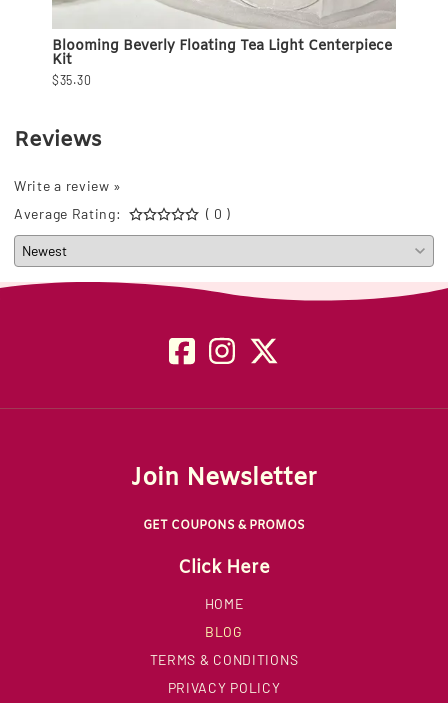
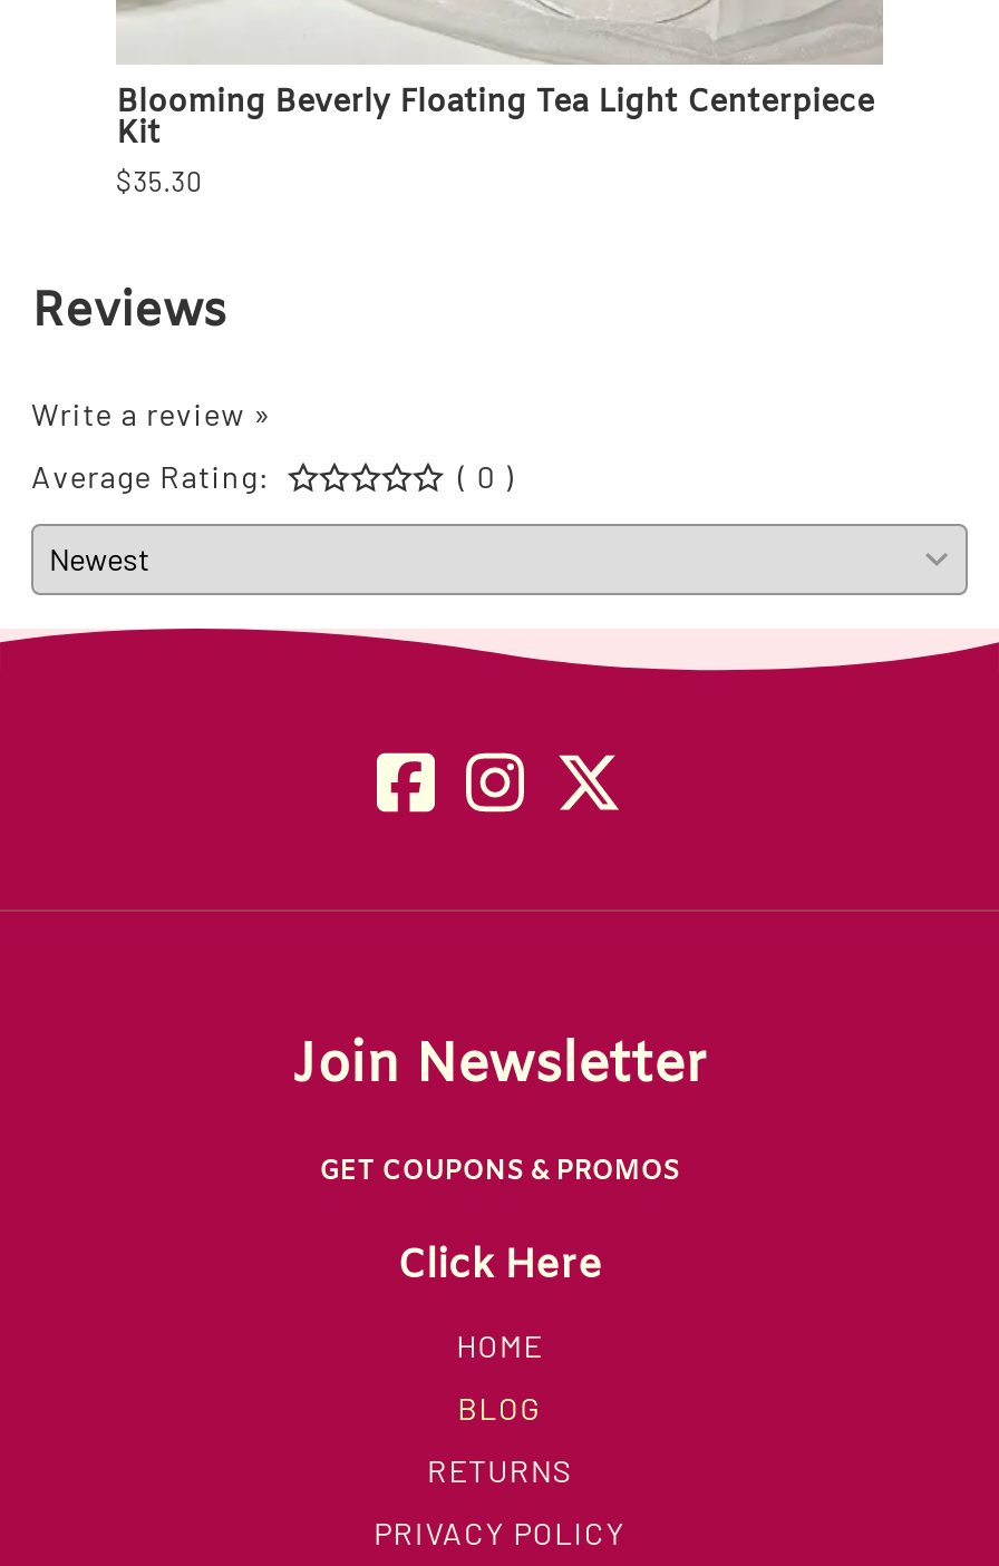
[150,651,298,668] TERMS & CONDITIONS -> [427,1451,572,1489] RETURNS

